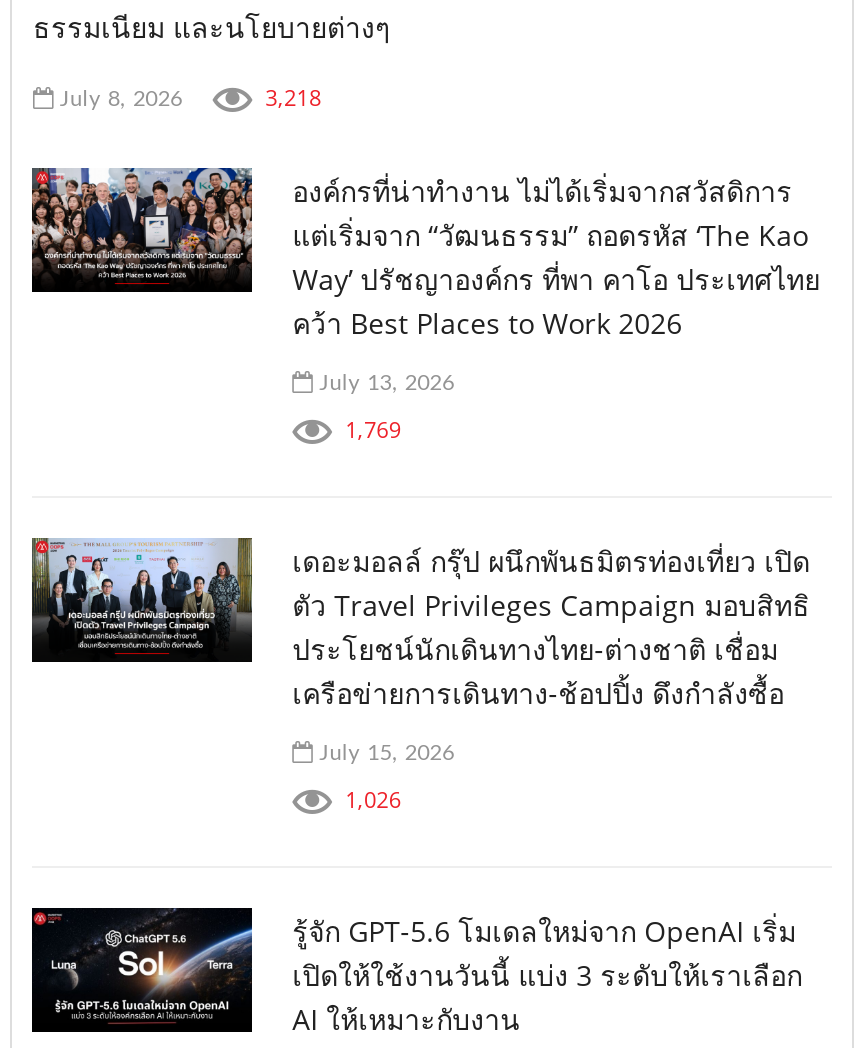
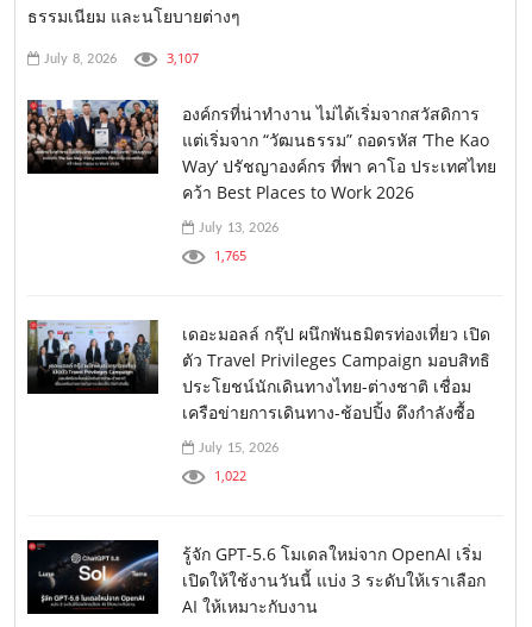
[265,82,321,112] 3,218 -> [166,49,200,67] 3,107
[345,414,401,444] 1,769 -> [214,246,247,264] 1,765
[345,784,401,814] 1,026 -> [214,467,247,484] 1,022

